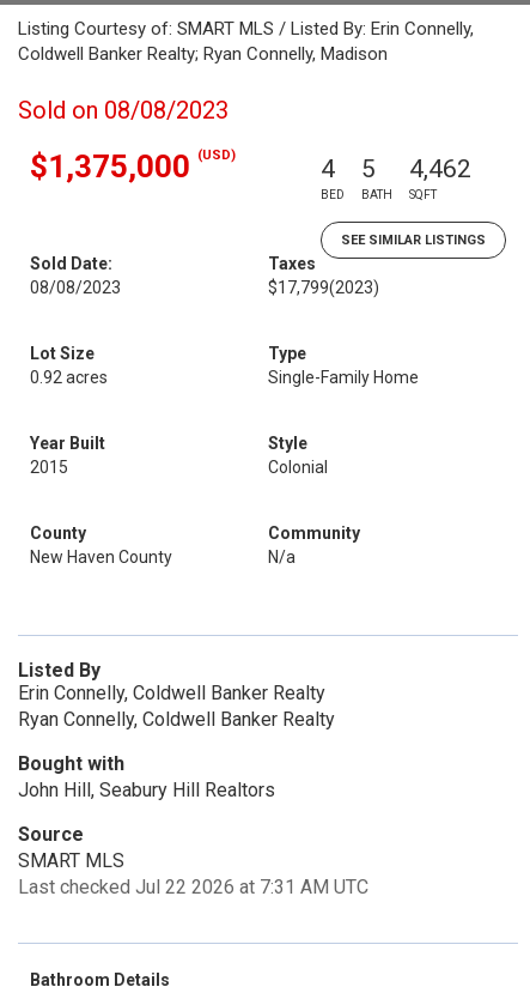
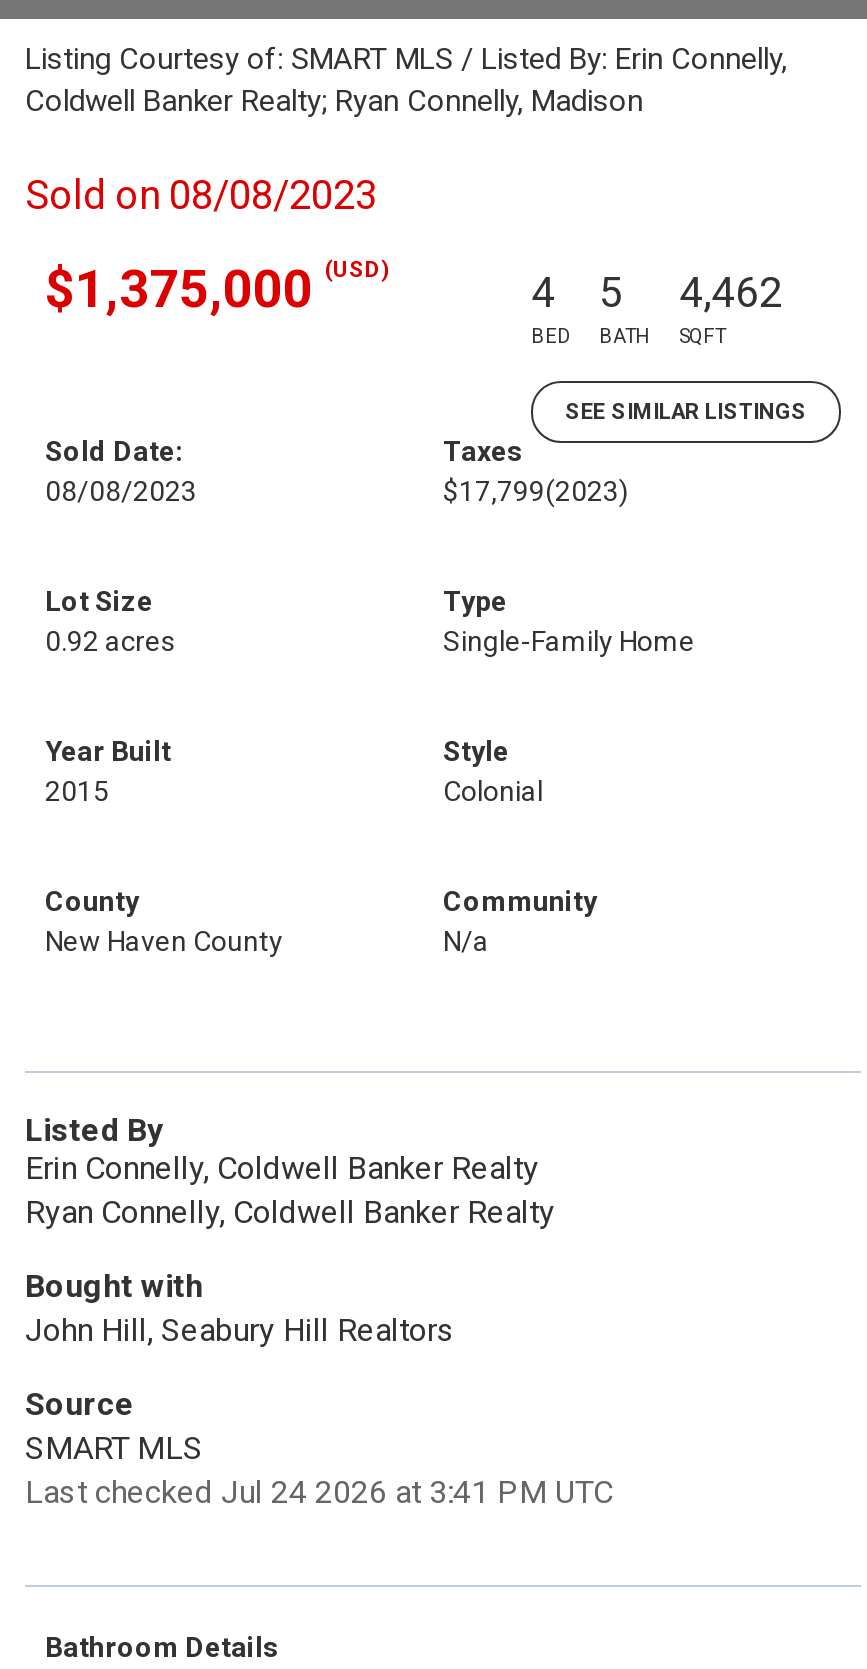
[18,876,368,898] Last checked Jul 22 2026 at 7:31 AM UTC -> [25,1473,613,1511] Last checked Jul 24 2026 at 3:41 PM UTC

